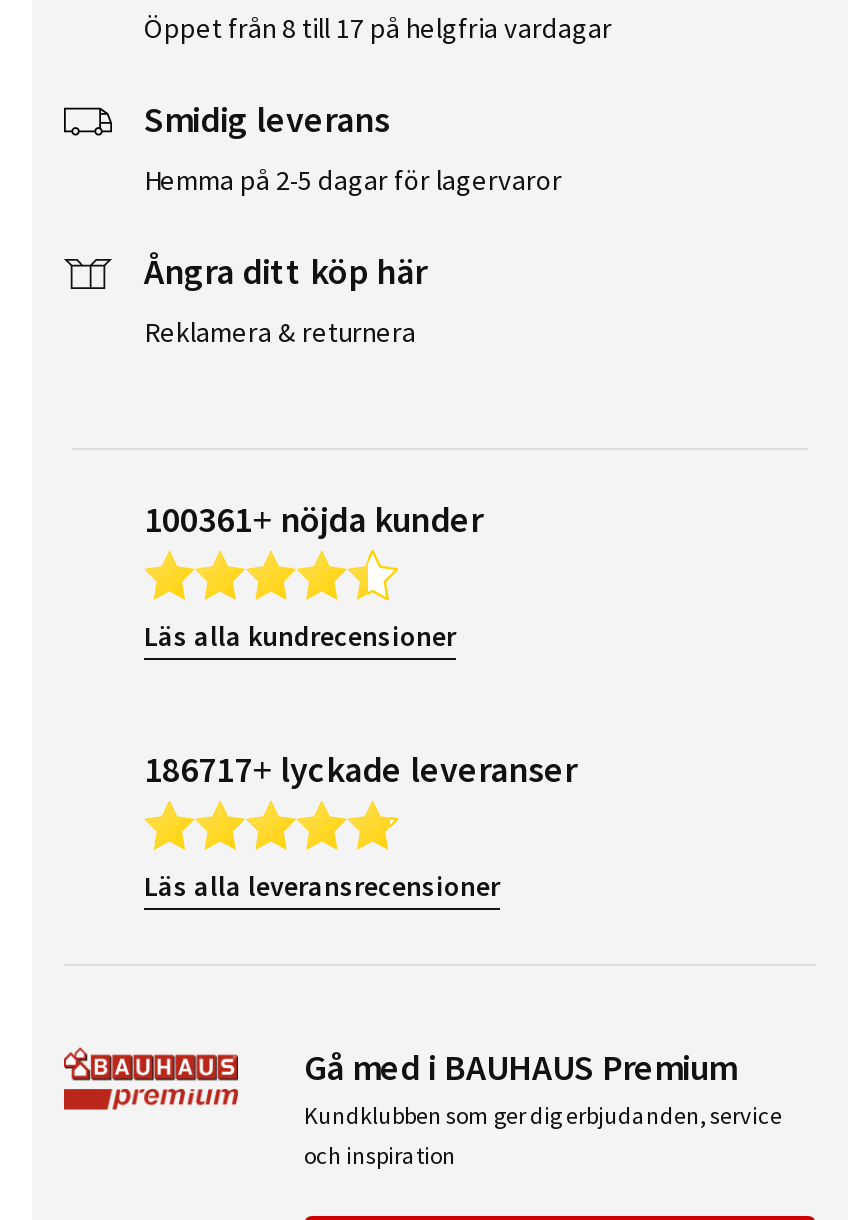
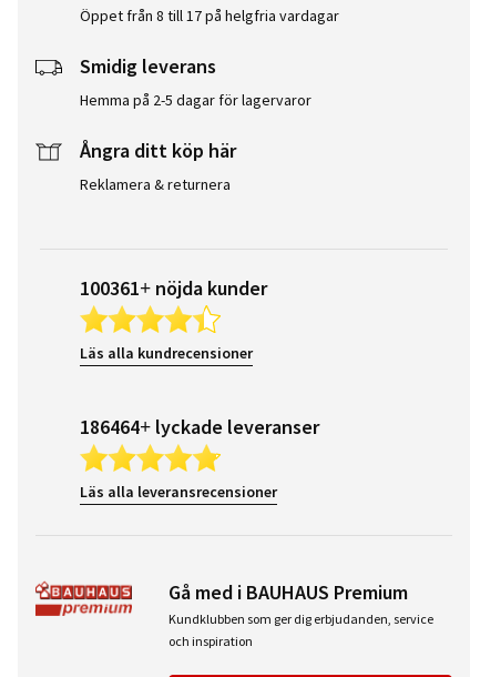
[144,746,576,792] 186717+ lyckade leveranser -> [80,414,319,439] 186464+ lyckade leveranser

